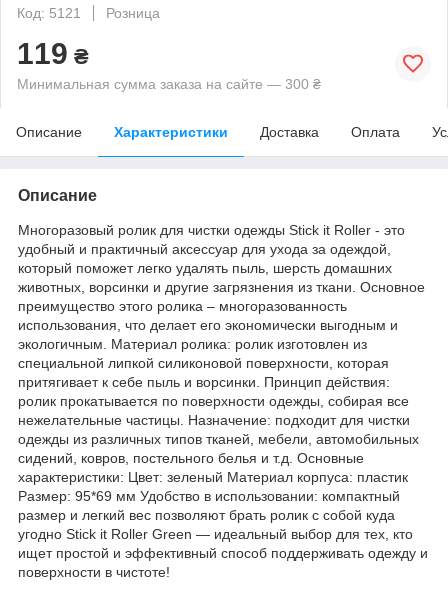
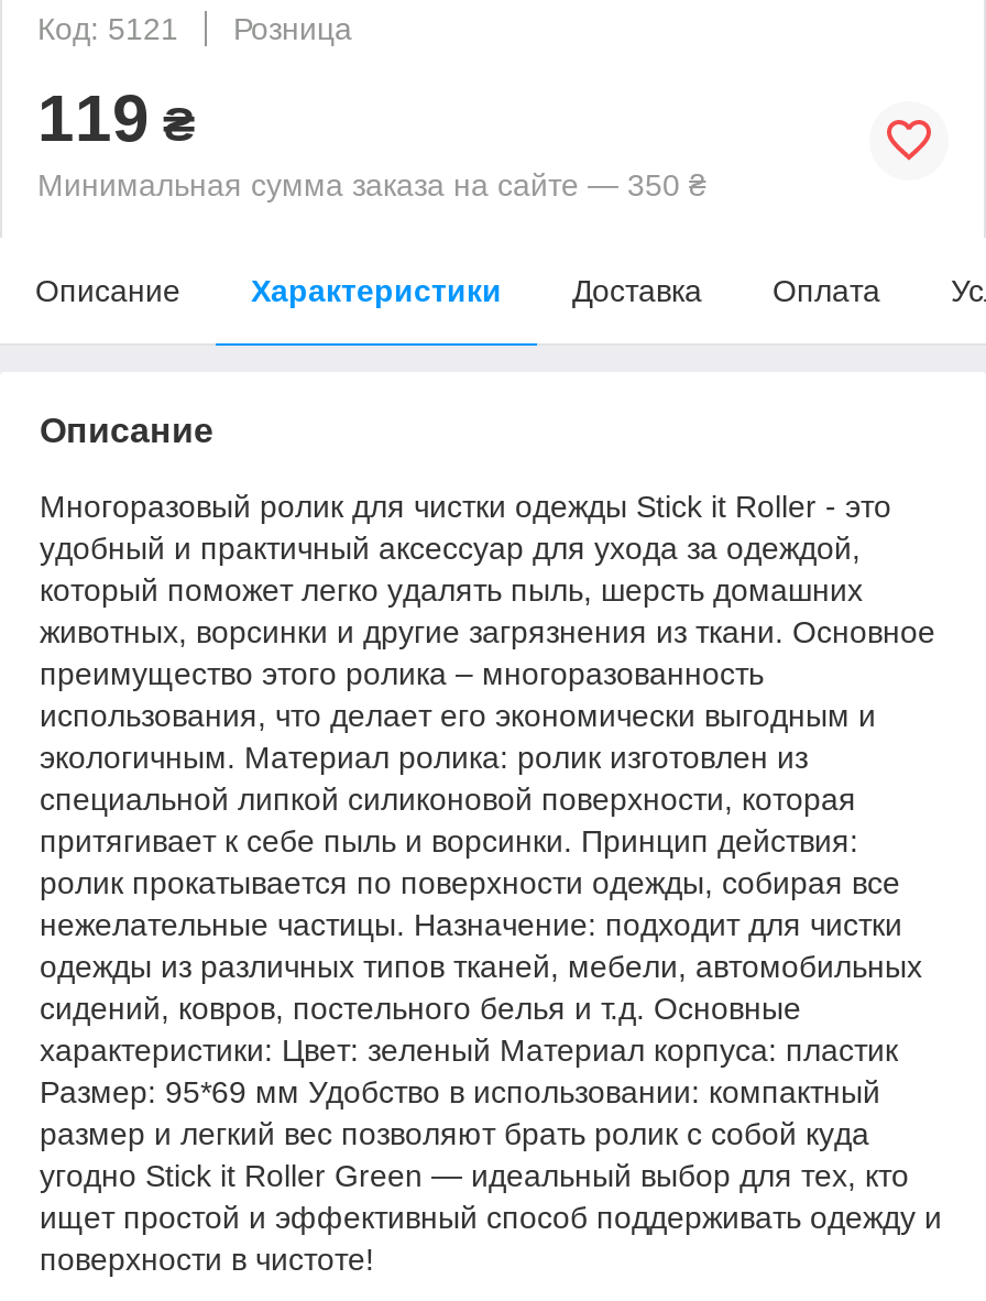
[17,76,321,92] Минимальная сумма заказа на сайте — 300 ₴ -> [37,167,706,202] Минимальная сумма заказа на сайте — 350 ₴

